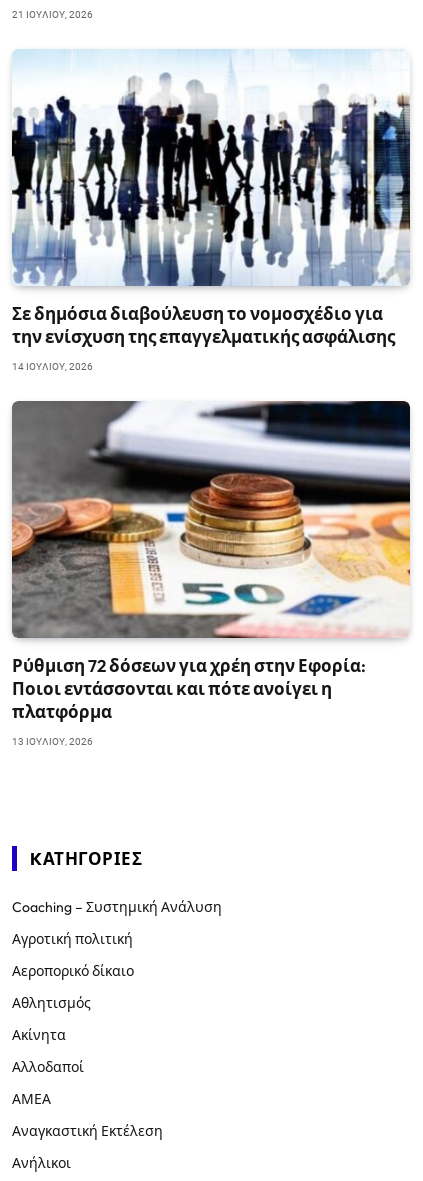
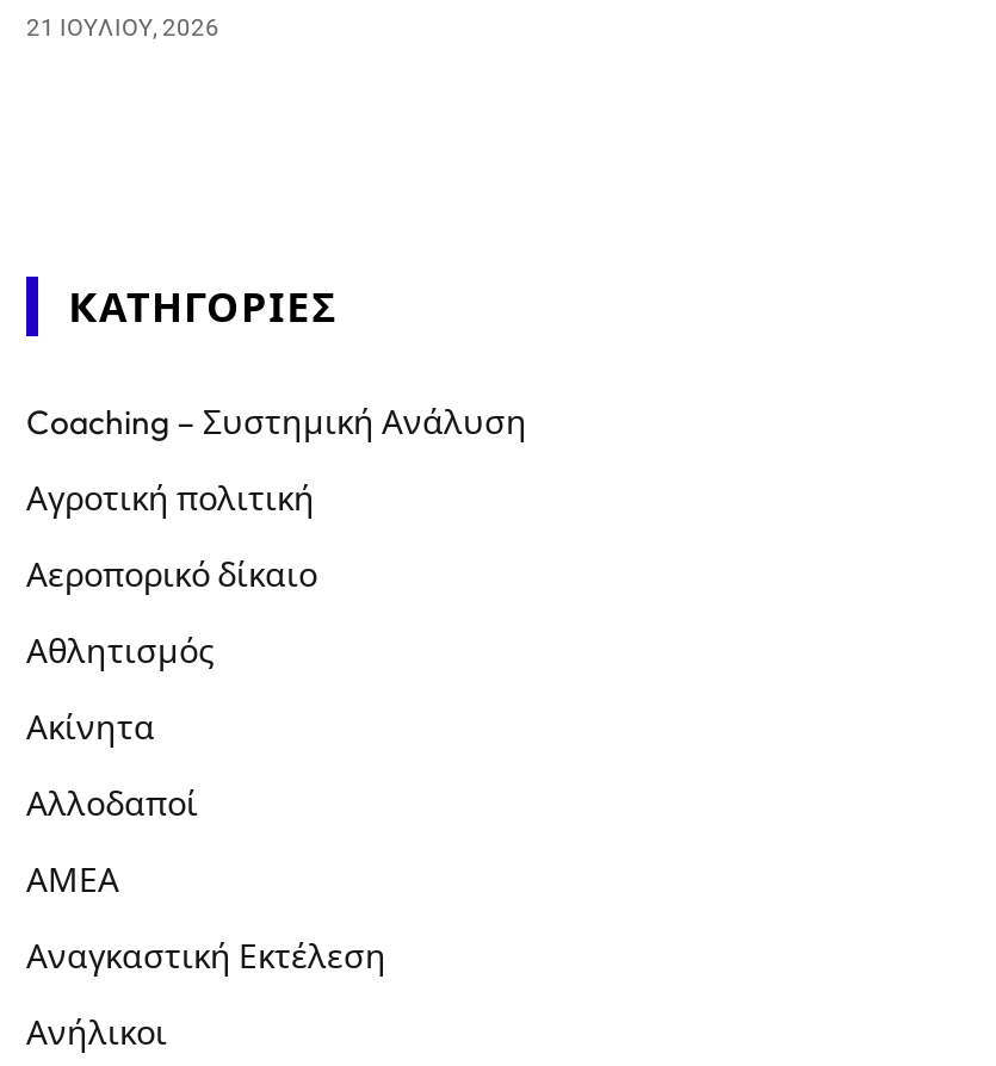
[11,49,411,372] [image] | Σε δημόσια διαβούλευση το νομοσχέδιο για | την ενίσχυση της επαγγελματικής ασφάλισης | 14 ΙΟΥΛΊΟΥ, 2026 -> none
[11,400,411,747] [image] | Ρύθμιση 72 δόσεων για χρέη στην Εφορία: | Ποιοι εντάσσονται και πότε ανοίγει η | πλατφόρμα | 13 ΙΟΥΛΊΟΥ, 2026 -> none

